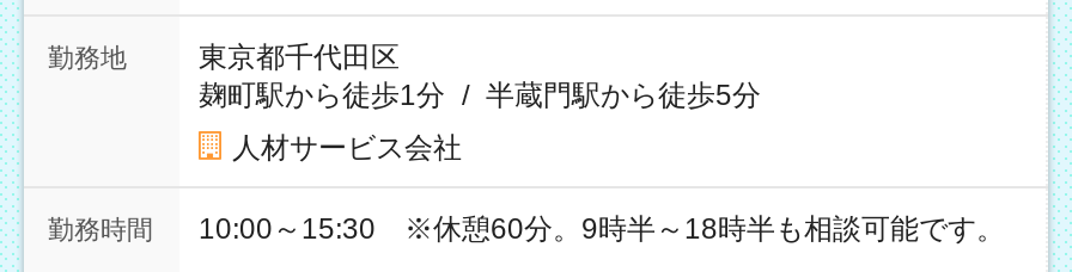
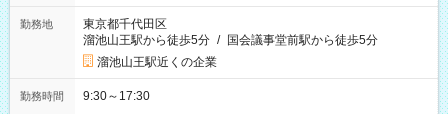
[199,79,761,112] 麹町駅から徒歩1分 / 半蔵門駅から徒歩5分 -> [83,33,378,47] 溜池山王駅から徒歩5分 / 国会議事堂前駅から徒歩5分
[232,131,462,165] 人材サービス会社 -> [97,55,217,69] 溜池山王駅近くの企業
[199,212,1005,246] 10:00～15:30 ※休憩60分。9時半～18時半も相談可能です。 -> [83,89,150,103] 9:30～17:30

